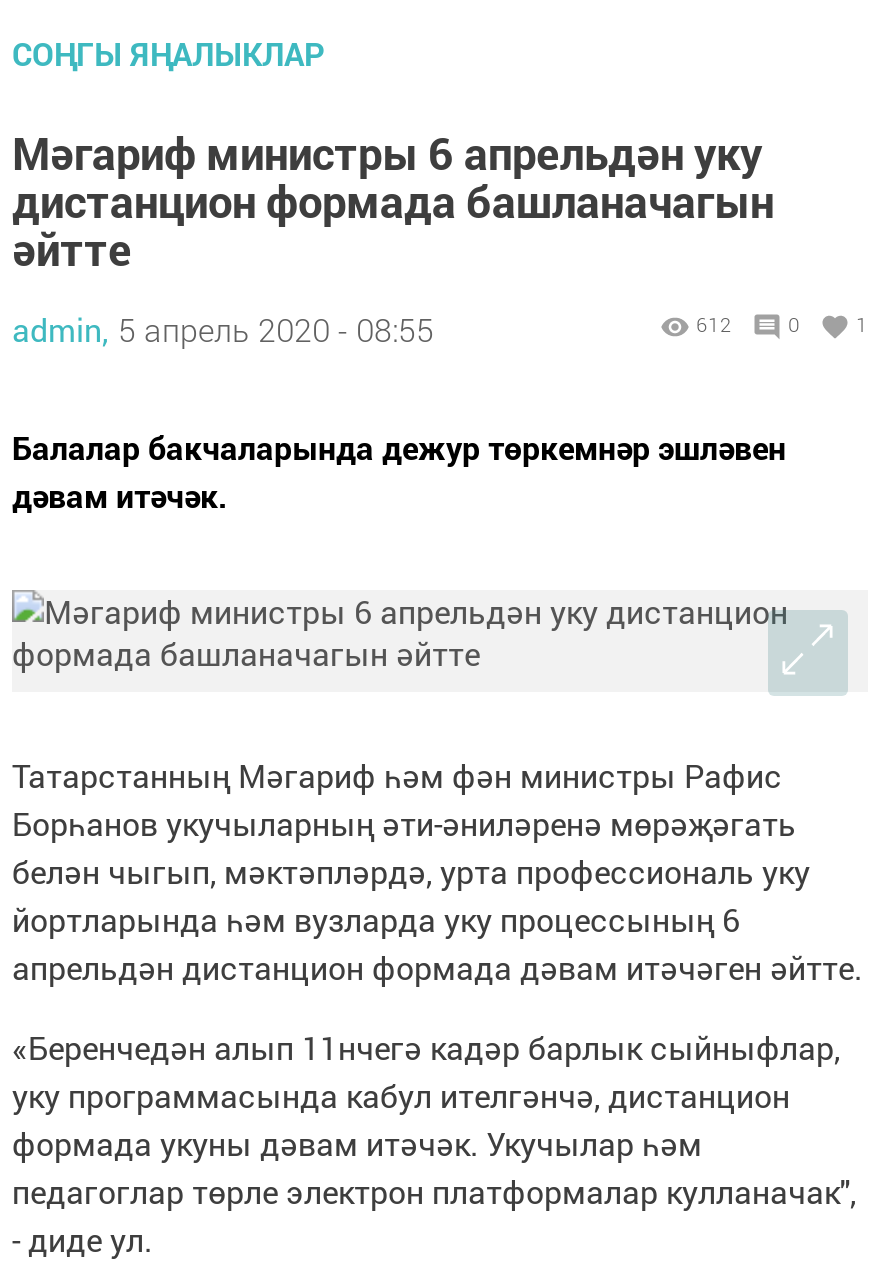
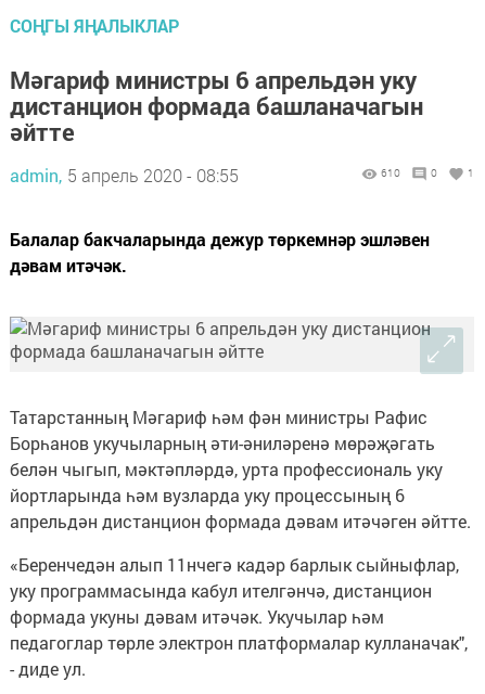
[696,313,732,339] 612 -> [381,166,400,180] 610

